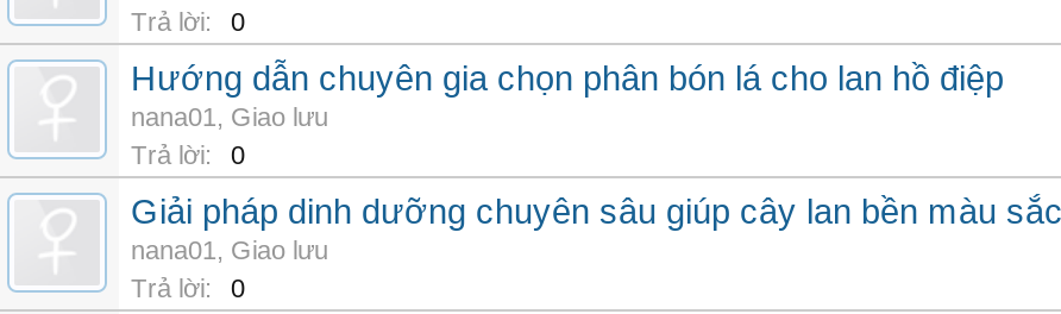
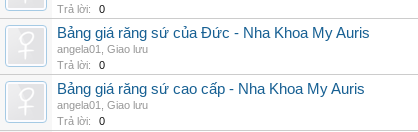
[131,59,1004,131] Hướng dẫn chuyên gia chọn phân bón lá cho lan hồ điệp | nana01, Giao lưu -> [57,25,370,55] Bảng giá răng sứ của Đức - Nha Khoa My Auris | angela01, Giao lưu
[131,193,1061,264] Giải pháp dinh dưỡng chuyên sâu giúp cây lan bền màu sắc | nana01, Giao lưu -> [57,81,365,111] Bảng giá răng sứ cao cấp - Nha Khoa My Auris | angela01, Giao lưu

